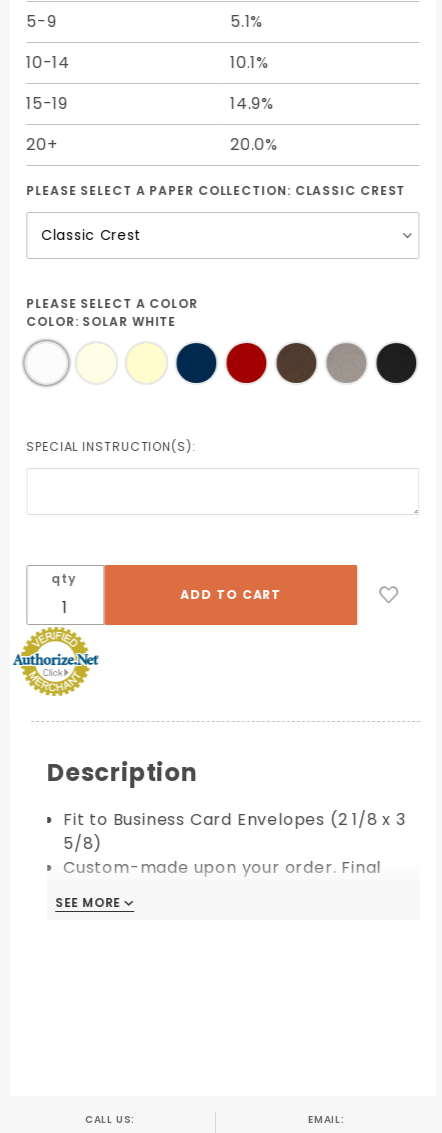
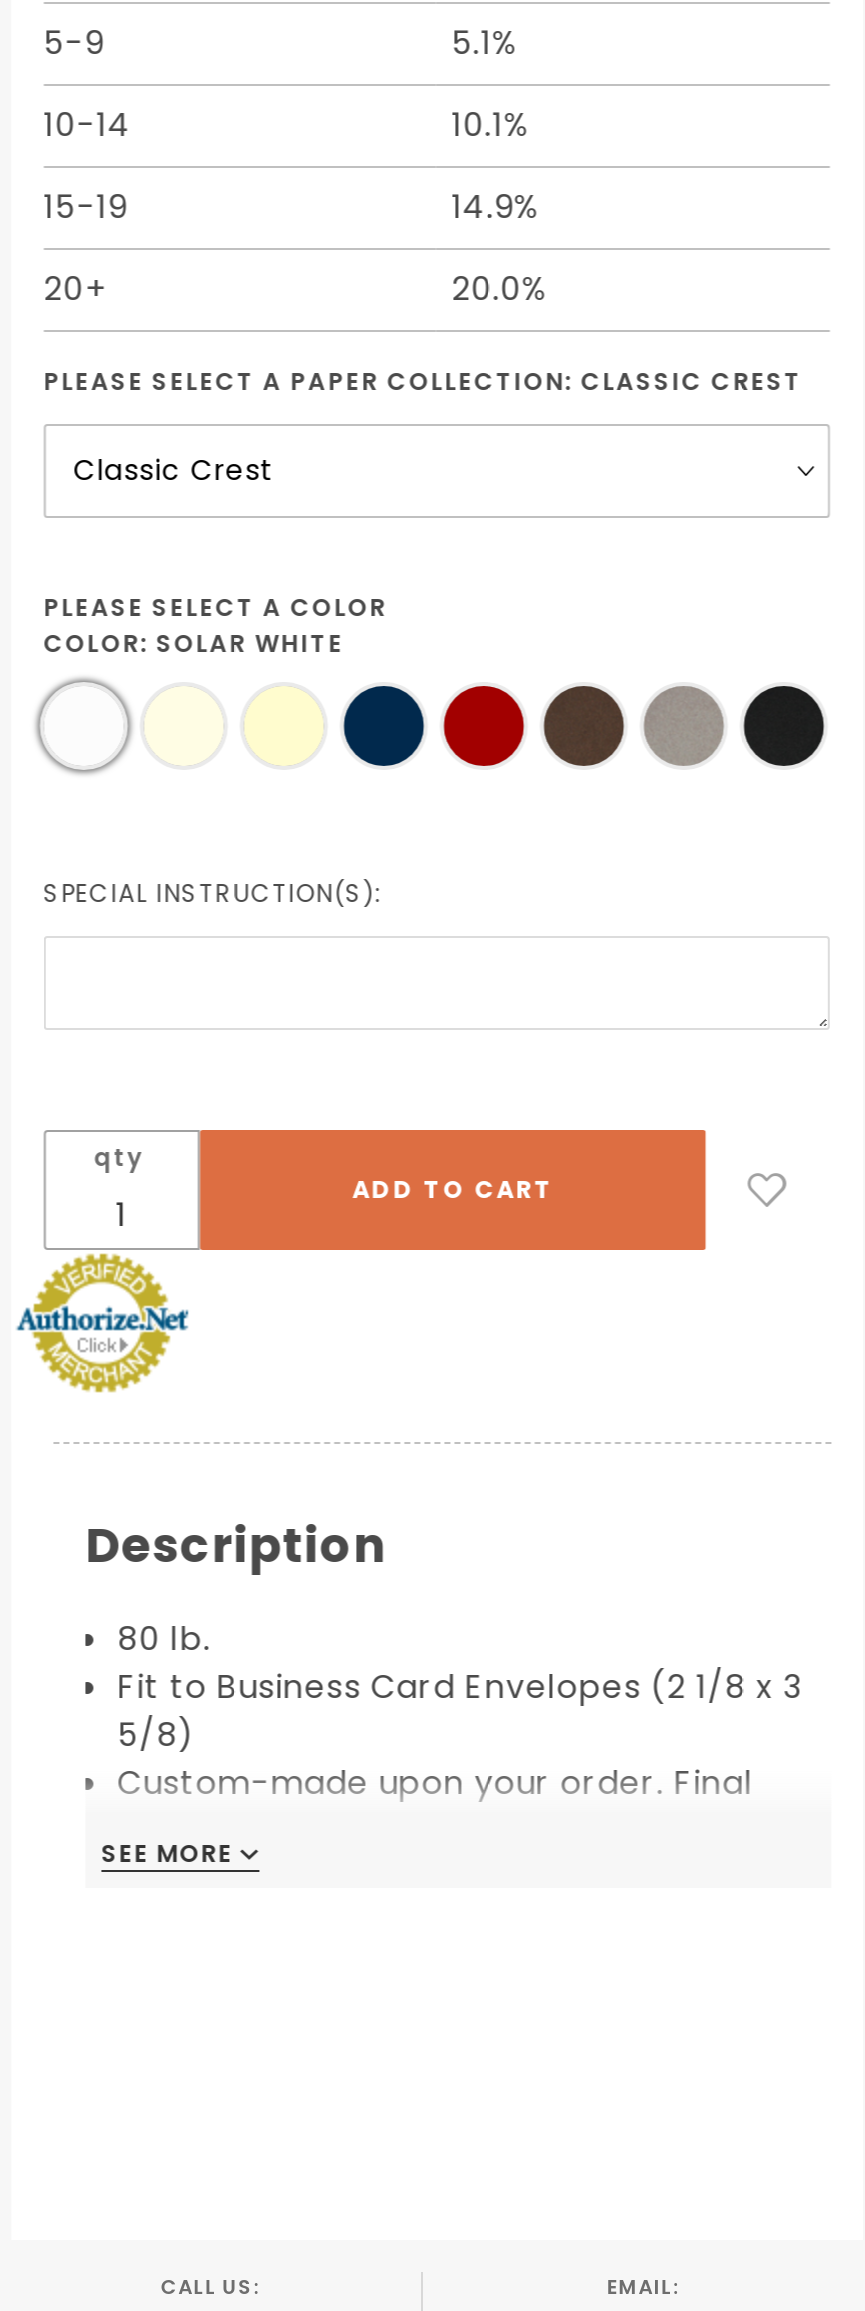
none -> [117,1616,211,1662] 80 lb.

